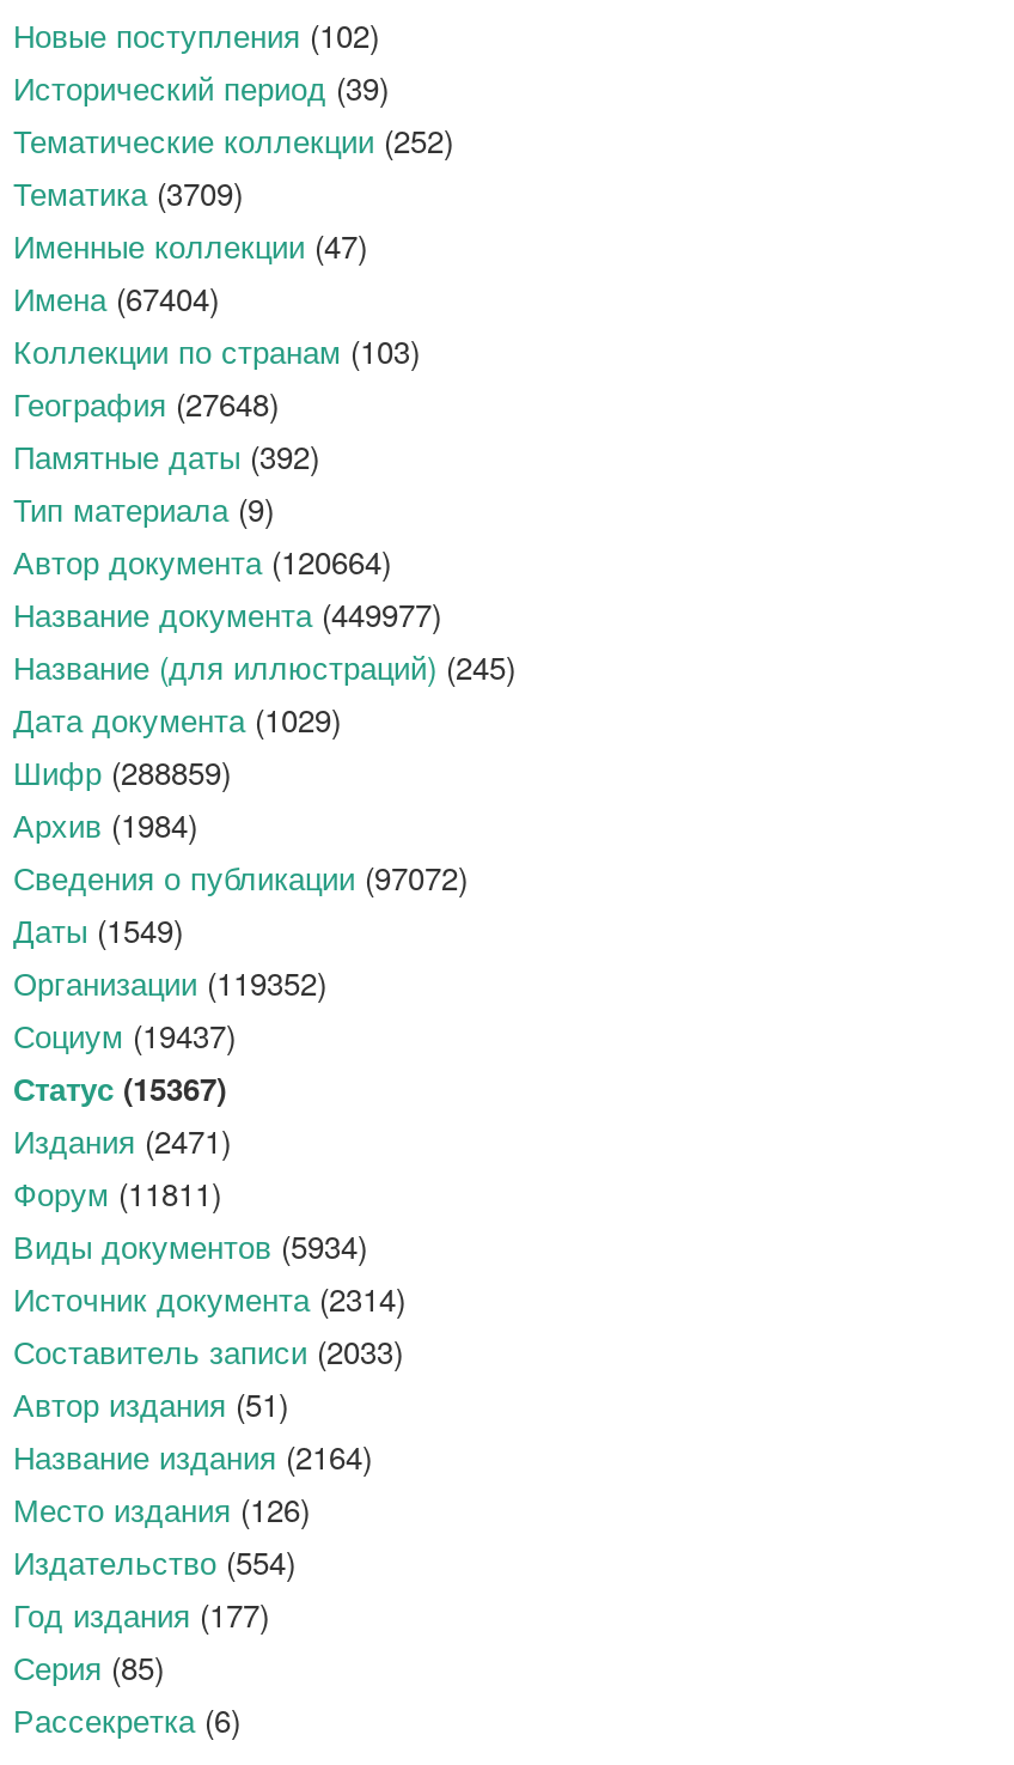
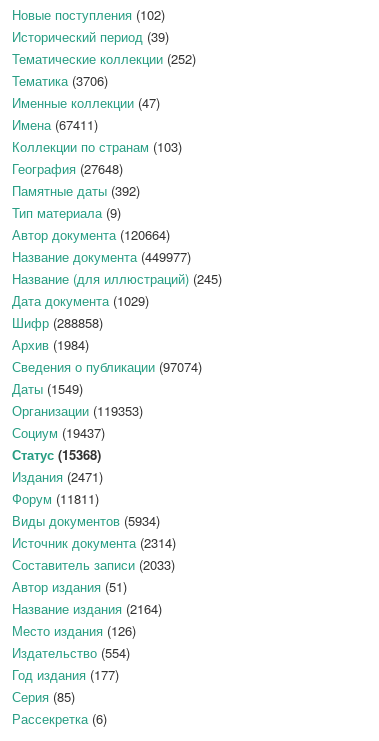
[13,170,243,215] Тематика (3709) -> [12,71,108,90] Тематика (3706)
[13,275,219,321] Имена (67404) -> [12,115,98,134] Имена (67411)
[13,749,231,795] Шифр (288859) -> [12,313,103,332] Шифр (288858)
[13,854,468,900] Сведения о публикации (97072) -> [12,357,202,376] Сведения о публикации (97074)
[13,960,326,1005] Организации (119352) -> [12,401,143,420] Организации (119353)
[13,1065,226,1110] Статус (15367) -> [12,445,101,464] Статус (15368)

